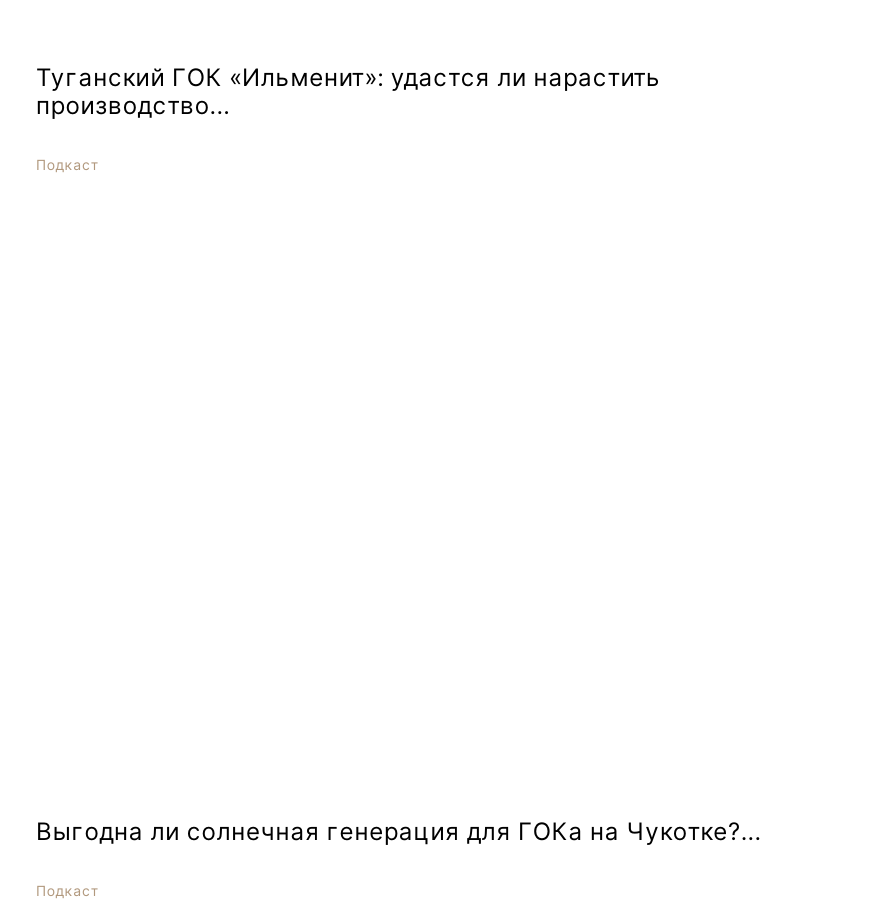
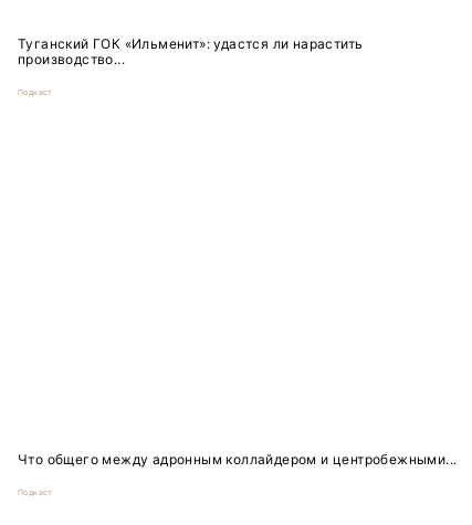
[36,815,761,845] Выгодна ли солнечная генерация для ГОКа на Чукотке?... -> [18,451,457,467] Что общего между адронным коллайдером и центробежными...

